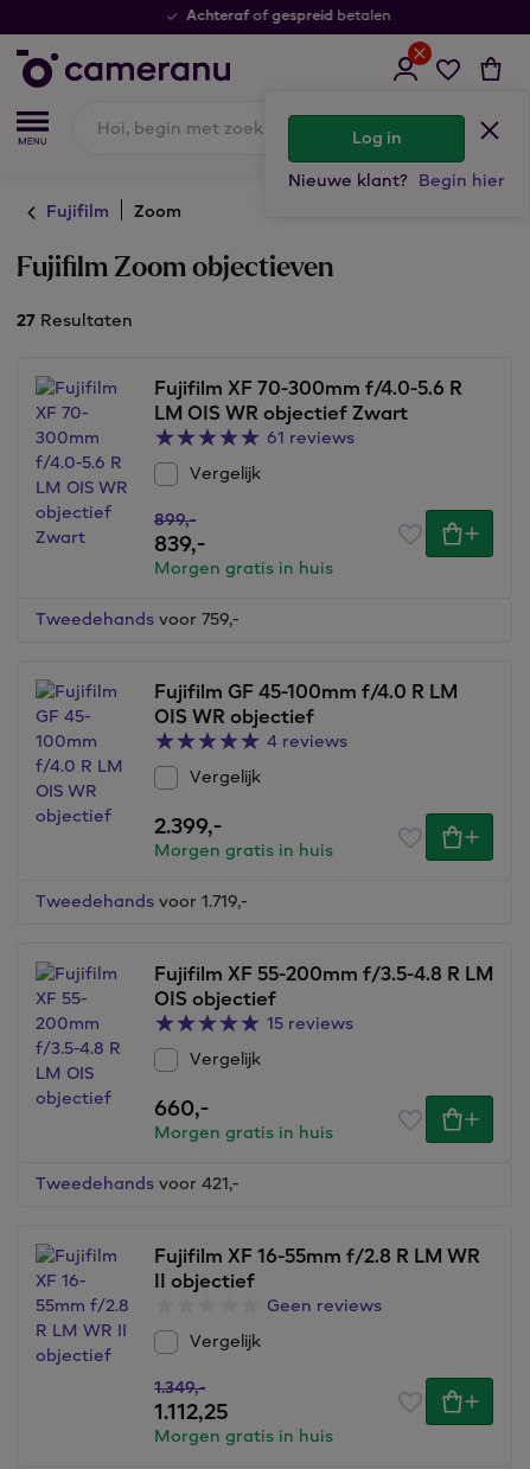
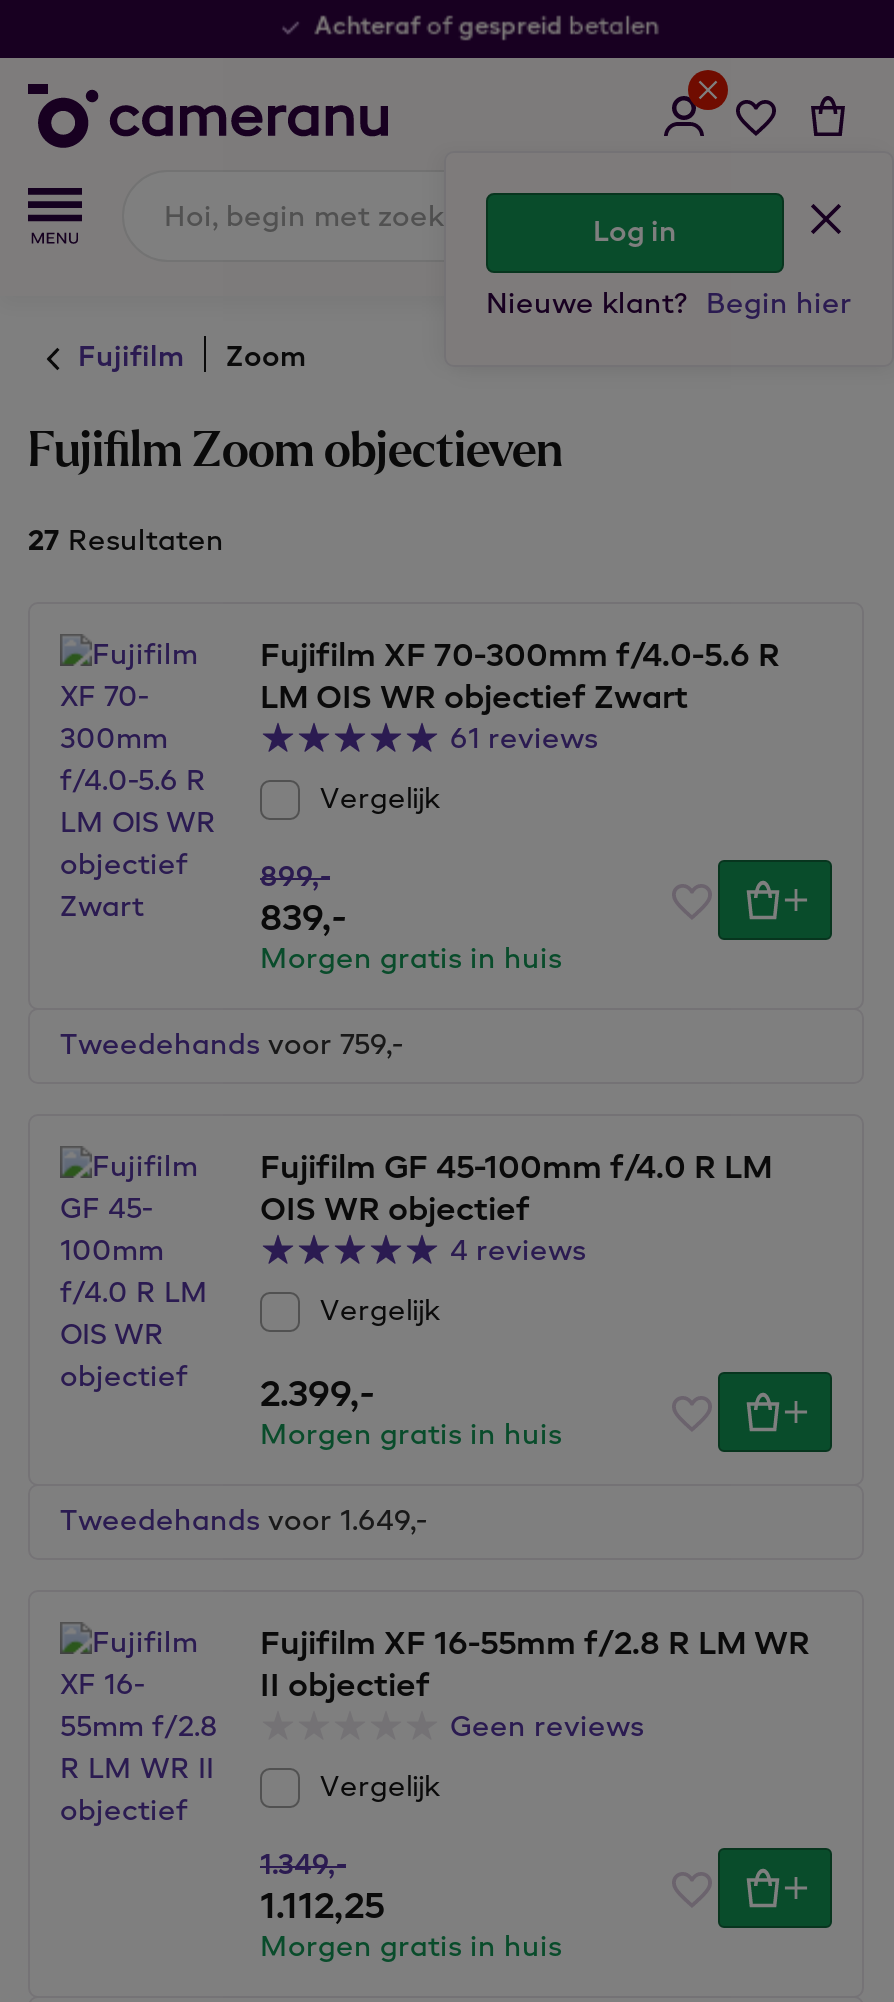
[36,891,493,1194] Tweedehands voor 1.719,- | Fujifilm XF 55-200mm f/3.5-4.8 R LM | OIS objectief | 15 reviews | Vergelijk | 660,- | Morgen gratis in huis | Tweedehands voor 421,- -> [60,1504,426,1538] Tweedehands voor 1.649,-

